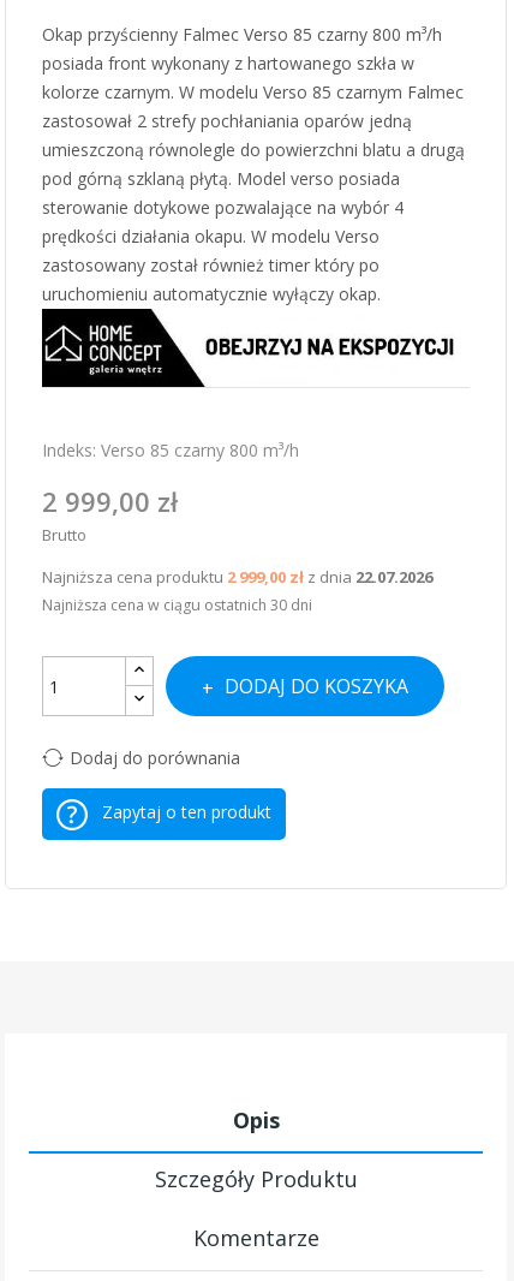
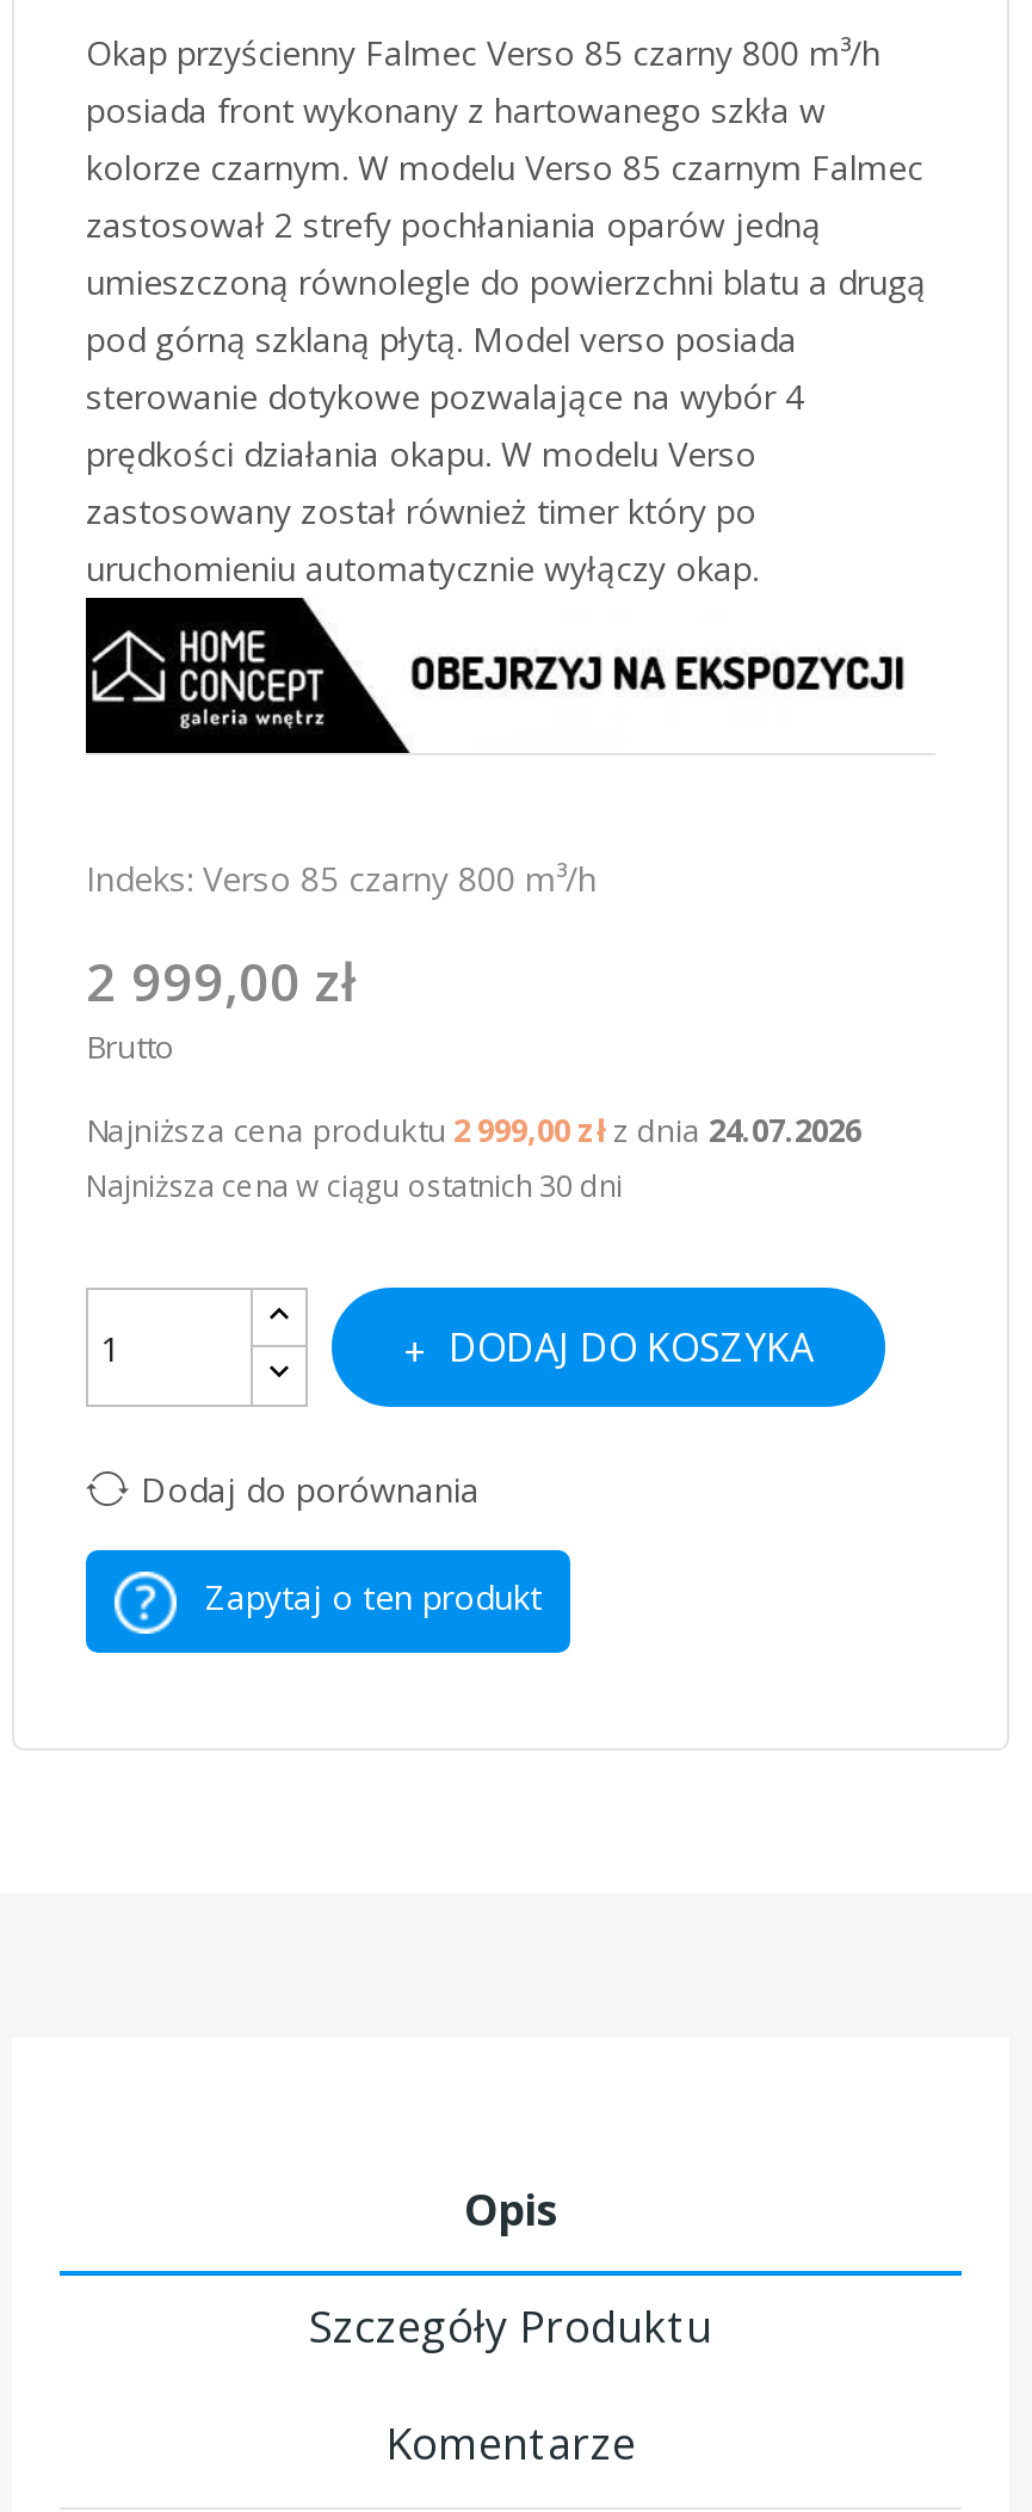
[42,566,432,588] Najniższa cena produktu 2 999,00 zł z dnia 22.07.2026 -> [86,1110,861,1153] Najniższa cena produktu 2 999,00 zł z dnia 24.07.2026

